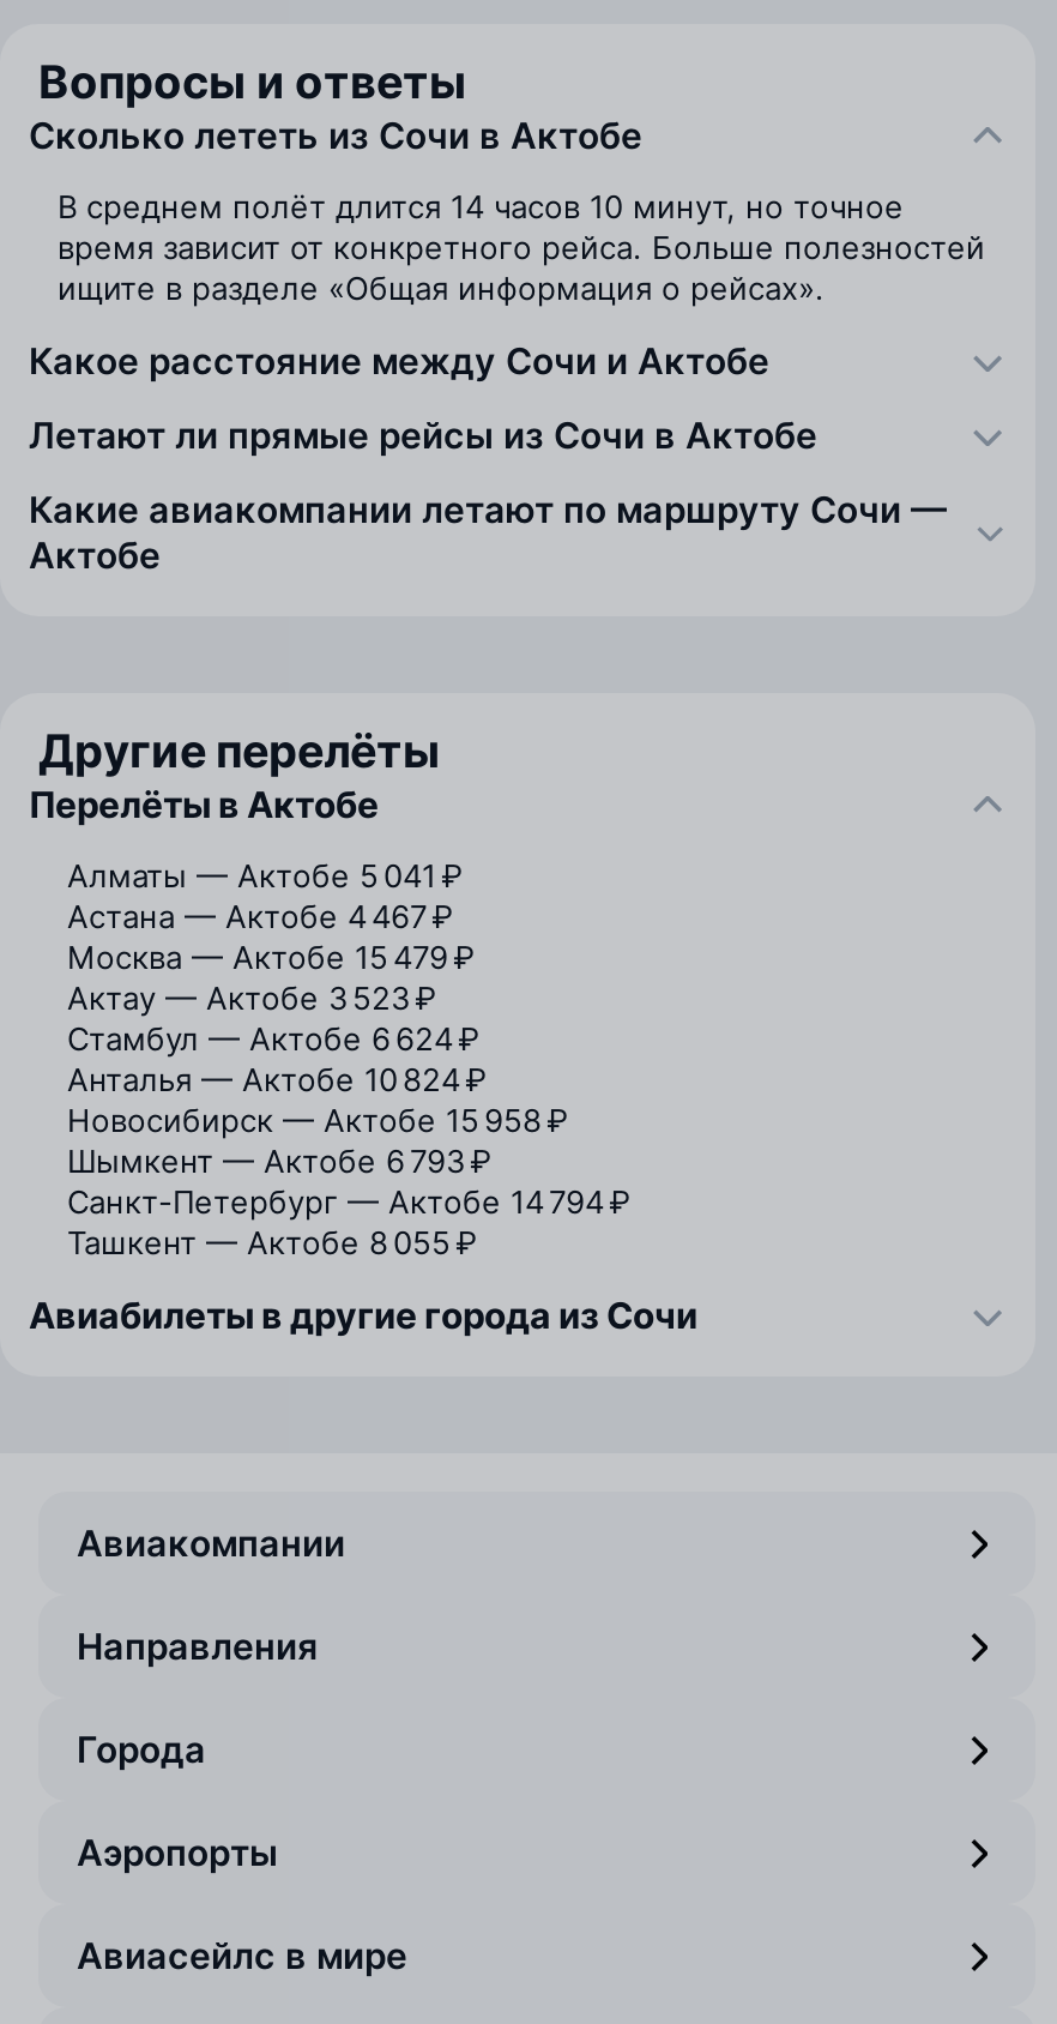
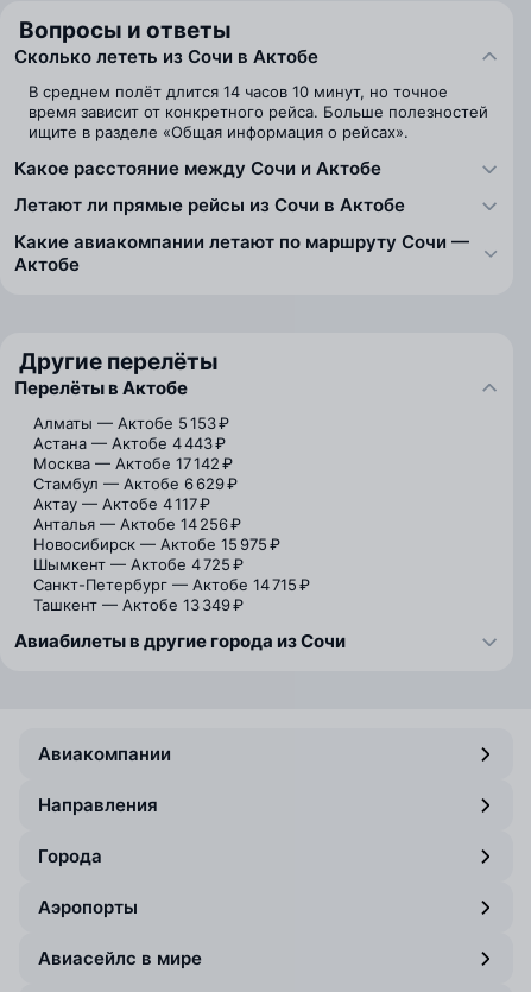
[67,856,463,894] Алматы — Актобе 5 041 ₽ -> [33,413,229,432] Алматы — Актобе 5 153 ₽
[67,897,453,935] Астана — Актобе 4 467 ₽ -> [33,434,226,453] Астана — Актобе 4 443 ₽
[67,938,475,976] Москва — Актобе 15 479 ₽ -> [33,454,233,473] Москва — Актобе 17 142 ₽
[67,978,436,1017] Актау — Актобе 3 523 ₽ -> [33,474,238,493] Стамбул — Актобе 6 629 ₽
[67,1019,479,1058] Стамбул — Актобе 6 624 ₽ -> [33,494,210,513] Актау — Актобе 4 117 ₽
[67,1060,487,1098] Анталья — Актобе 10 824 ₽ -> [33,514,241,533] Анталья — Актобе 14 256 ₽
[67,1101,568,1139] Новосибирск — Актобе 15 958 ₽ -> [33,535,280,554] Новосибирск — Актобе 15 975 ₽
[67,1141,491,1180] Шымкент — Актобе 6 793 ₽ -> [33,555,244,574] Шымкент — Актобе 4 725 ₽
[67,1182,630,1221] Санкт-Петербург — Актобе 14 794 ₽ -> [33,575,310,594] Санкт-Петербург — Актобе 14 715 ₽
[67,1223,477,1261] Ташкент — Актобе 8 055 ₽ -> [33,595,244,614] Ташкент — Актобе 13 349 ₽

